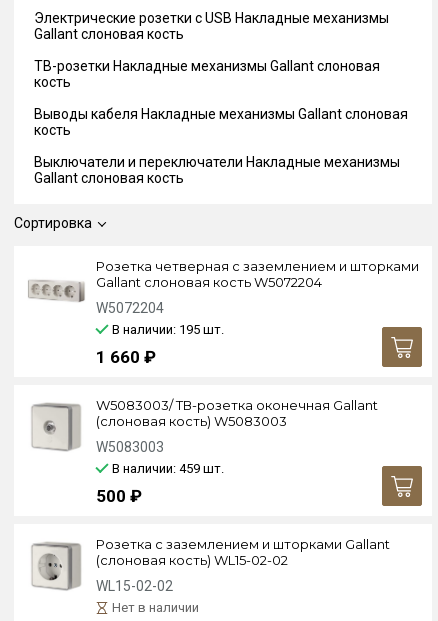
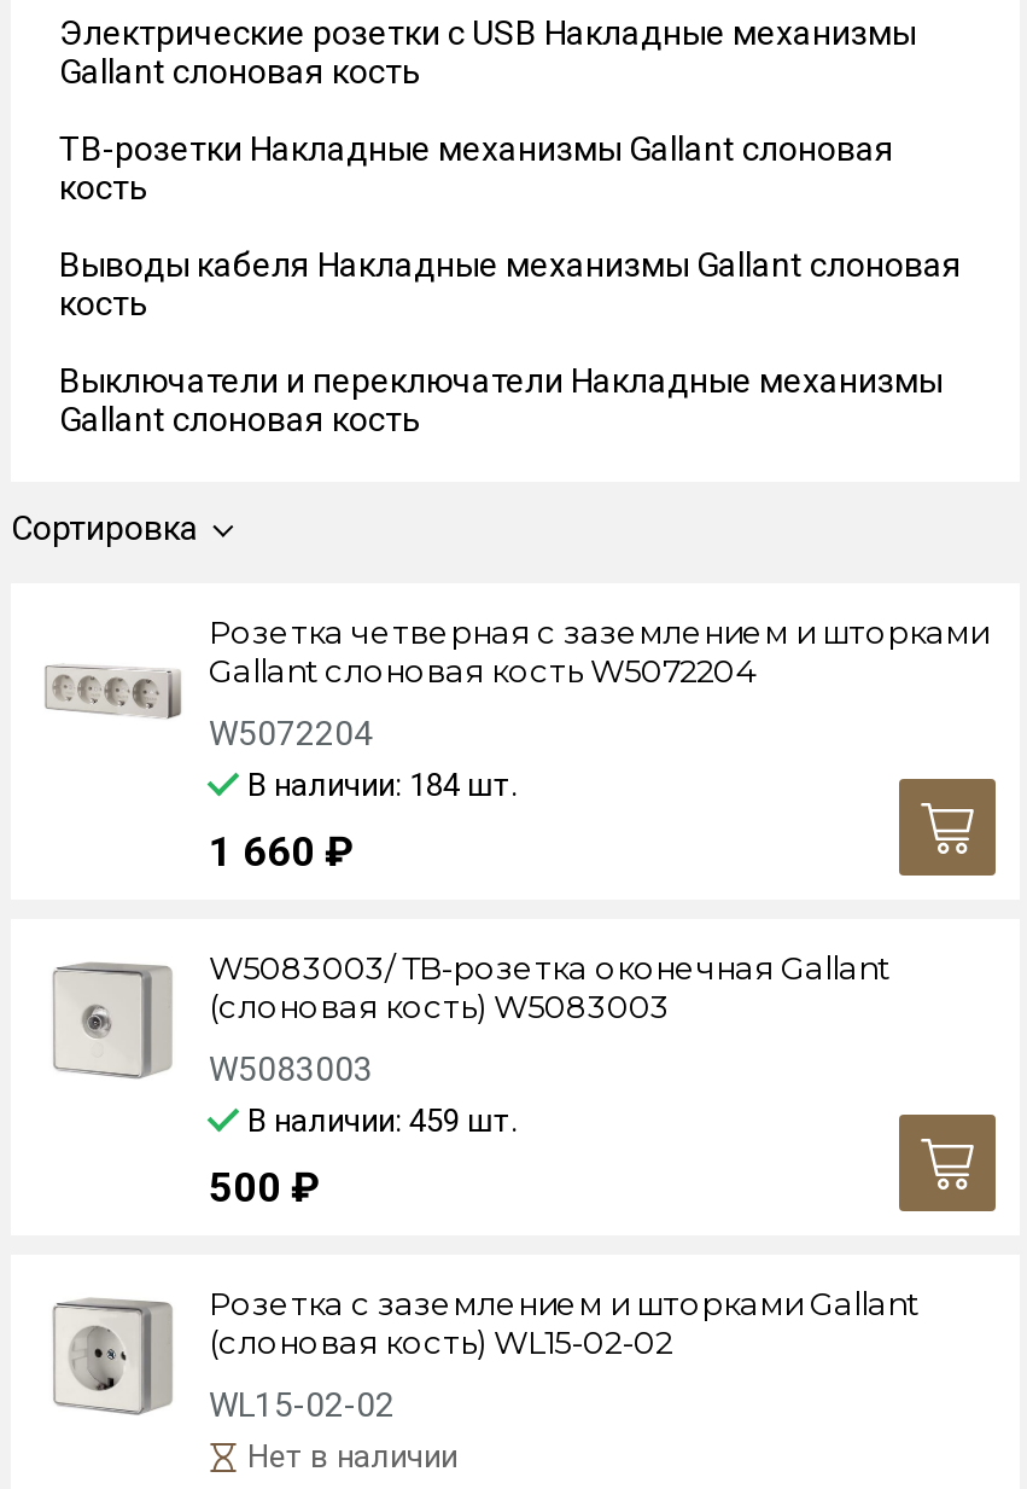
[112,322,224,337] В наличии: 195 шт. -> [247,767,518,803] В наличии: 184 шт.

